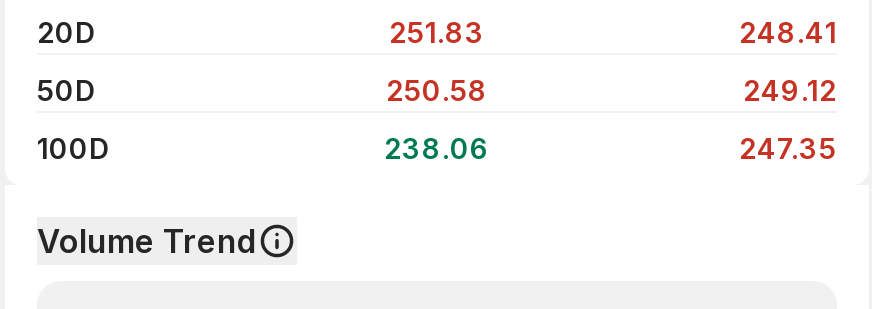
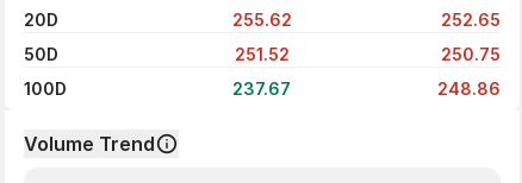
[389,15,485,49] 251.83 -> [232,10,292,30] 255.62
[739,15,837,49] 248.41 -> [441,10,501,30] 252.65
[386,73,488,107] 250.58 -> [235,44,290,64] 251.52
[743,73,837,107] 249.12 -> [441,44,501,64] 250.75
[384,131,490,165] 238.06 -> [233,78,291,99] 237.67
[739,131,837,165] 247.35 -> [437,78,501,99] 248.86

